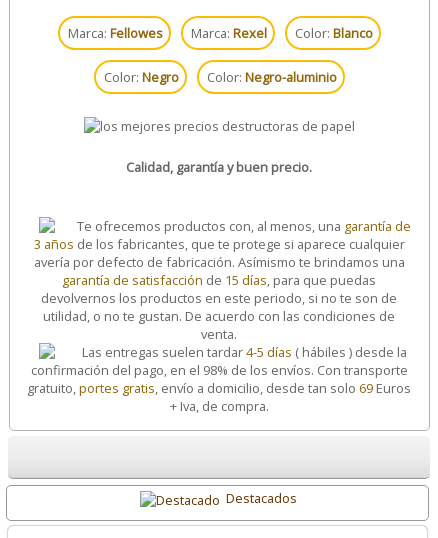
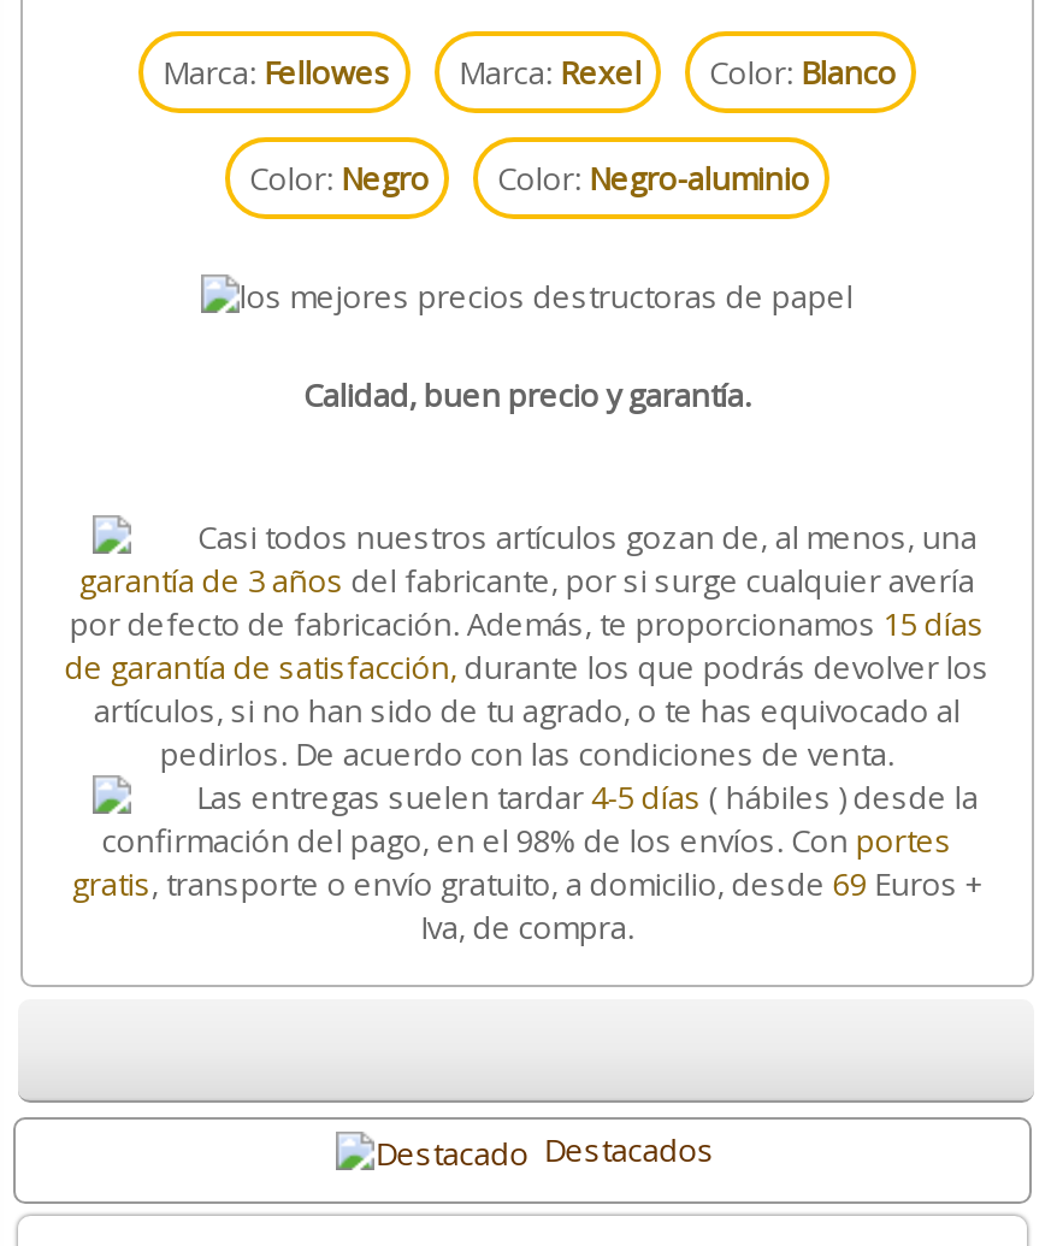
[126,157,312,175] Calidad, garantía y buen precio. -> [303,372,751,415] Calidad, buen precio y garantía.
[34,216,411,342] Te ofrecemos productos con, al menos, una garantía de | 3 años de los fabricantes, que te protege si aparece cualquier | avería por defecto de fabricación. Asímismo te brindamos una | garantía de satisfacción de 15 días, para que puedas | devolvernos los productos en este periodo, si no te son de | utilidad, o no te gustan. De acuerdo con las condiciones de | venta. -> [65,514,989,774] Casi todos nuestros artículos gozan de, al menos, una | garantía de 3 años del fabricante, por si surge cualquier avería | por defecto de fabricación. Además, te proporcionamos 15 días | de garantía de satisfacción, durante los que podrás devolver los | artículos, si no han sido de tu agrado, o te has equivocado al | pedirlos. De acuerdo con las condiciones de venta.
[27,360,411,414] confirmación del pago, en el 98% de los envíos. Con transporte | gratuito, portes gratis, envío a domicilio, desde tan solo 69Euros | + Iva, de compra. -> [72,817,982,947] confirmación del pago, en el 98% de los envíos. Con portes | gratis, transporte o envío gratuito, a domicilio, desde 69 Euros + | Iva, de compra.

